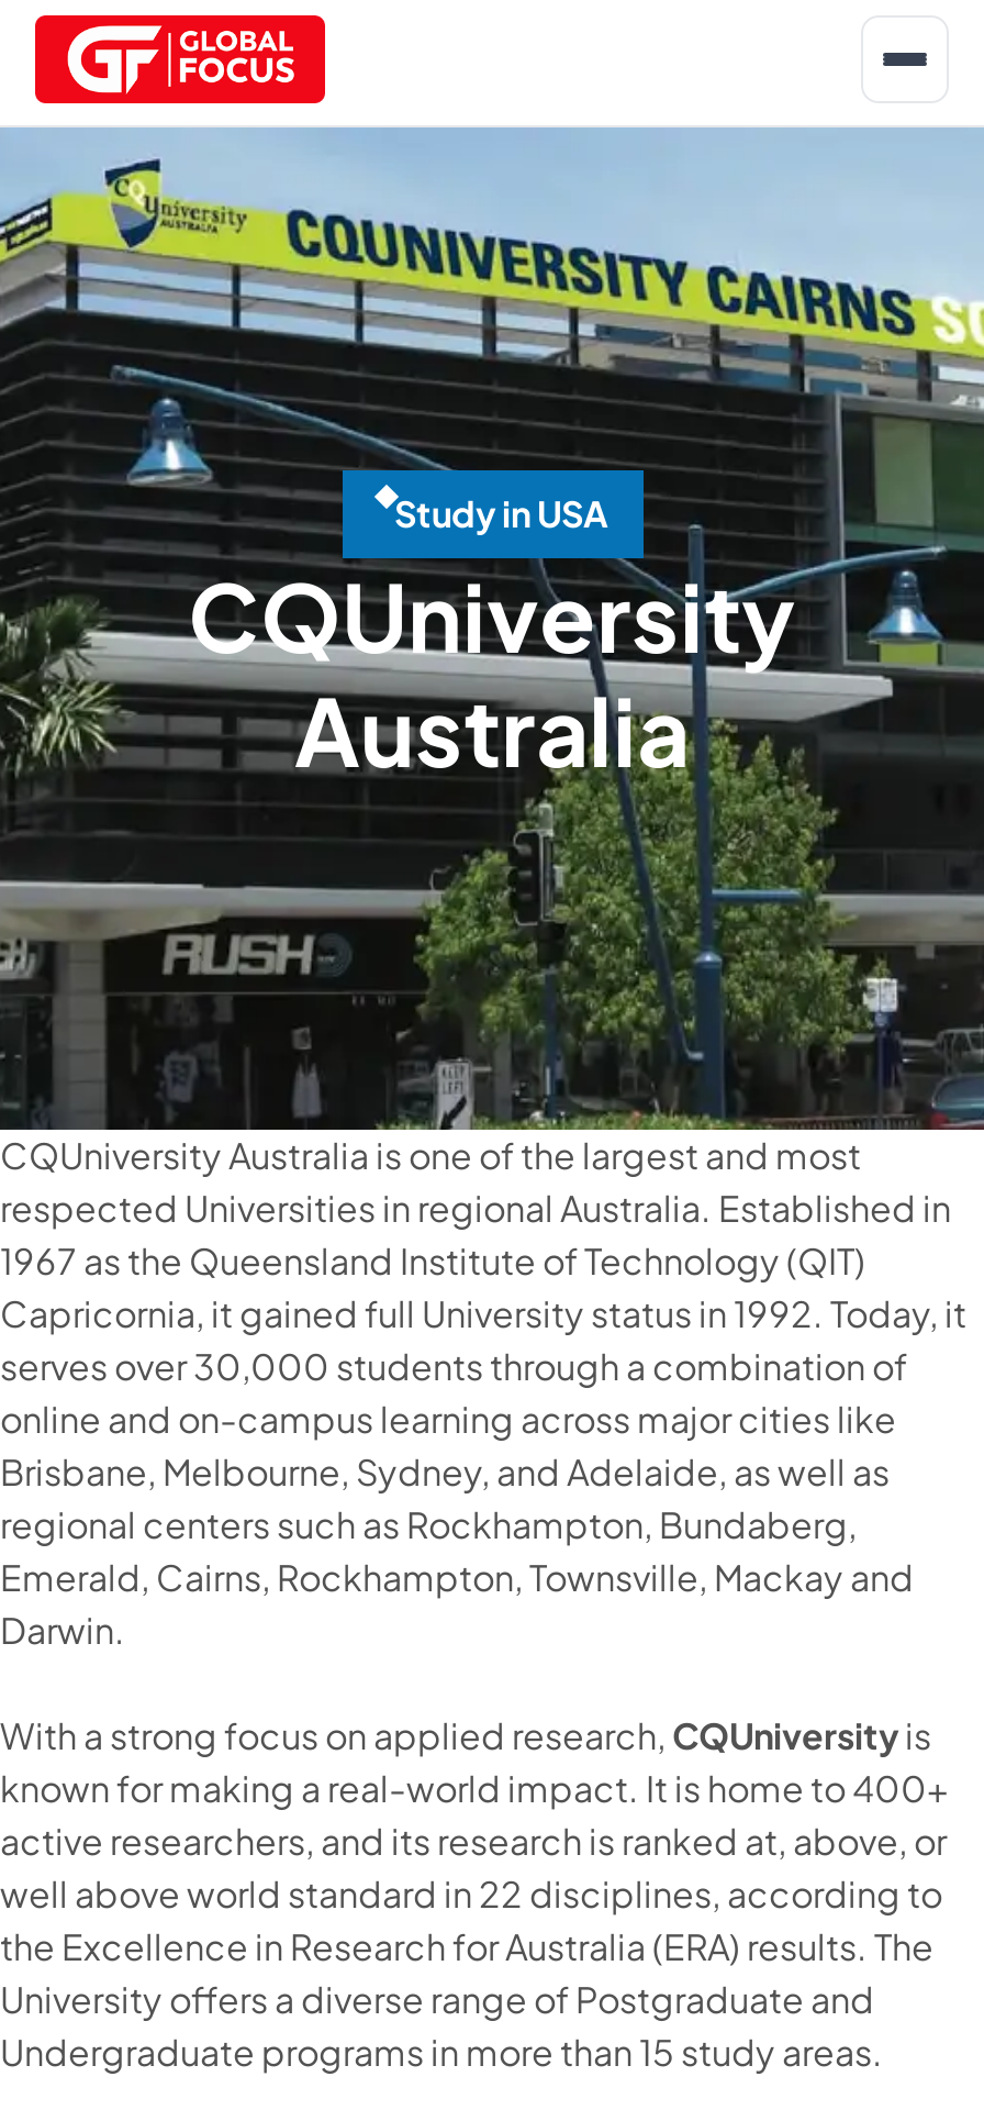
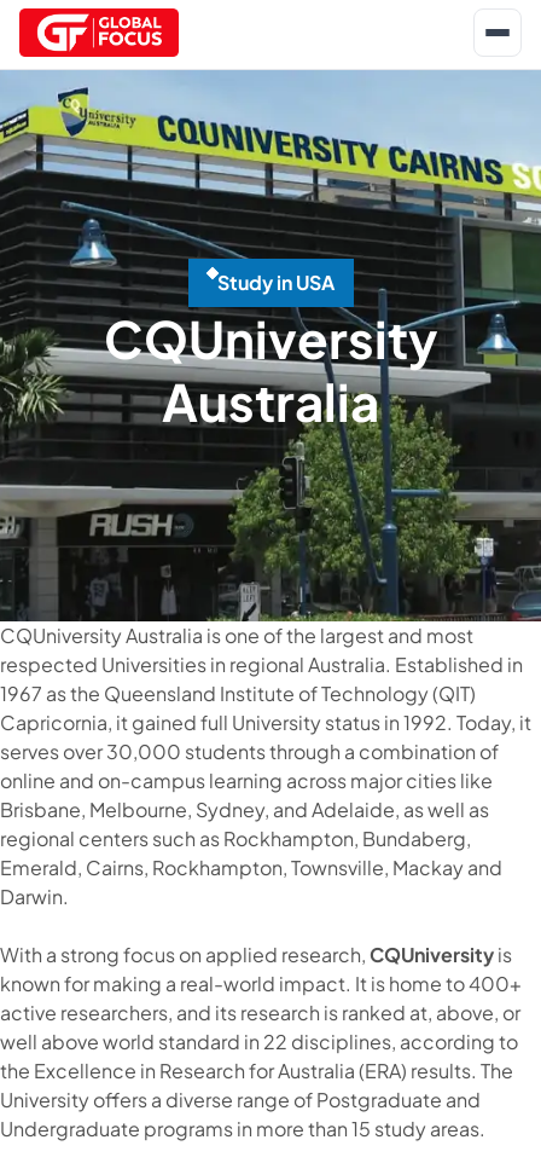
[406,490,595,536] Stud y i n US -> [217,270,334,295] Study i n USA

